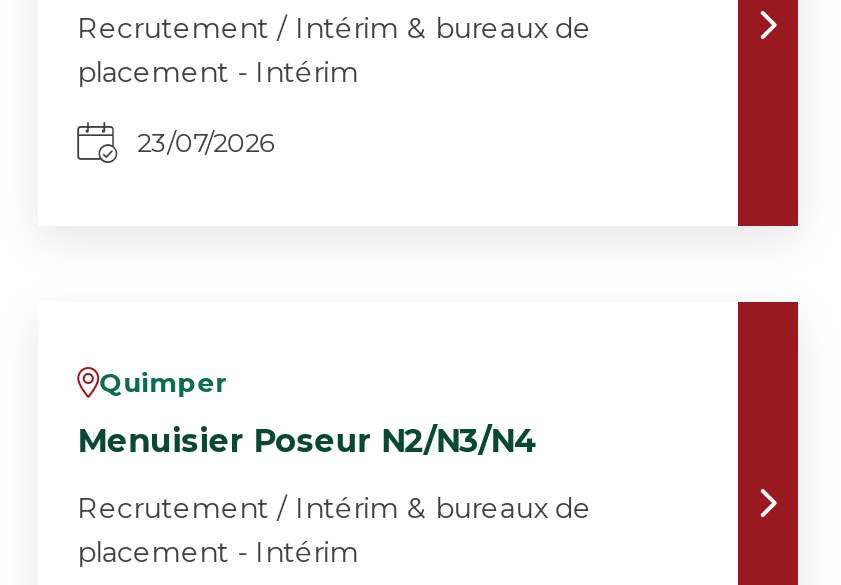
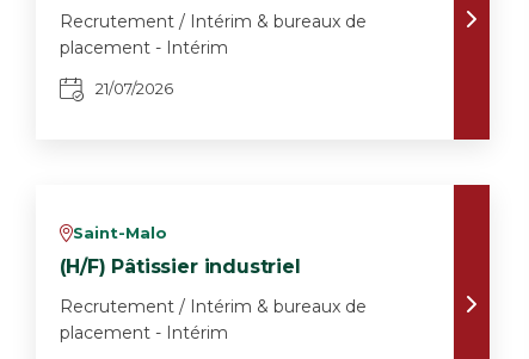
[137,125,275,157] 23/07/2026 -> [95,79,173,98] 21/07/2026
[77,367,227,399] vQuimper -> [59,223,167,242] vSaint-Malo
[77,421,538,459] Menuisier Poseur N2/N3/N4 -> [59,255,300,278] (H/F) Pâtissier industriel

